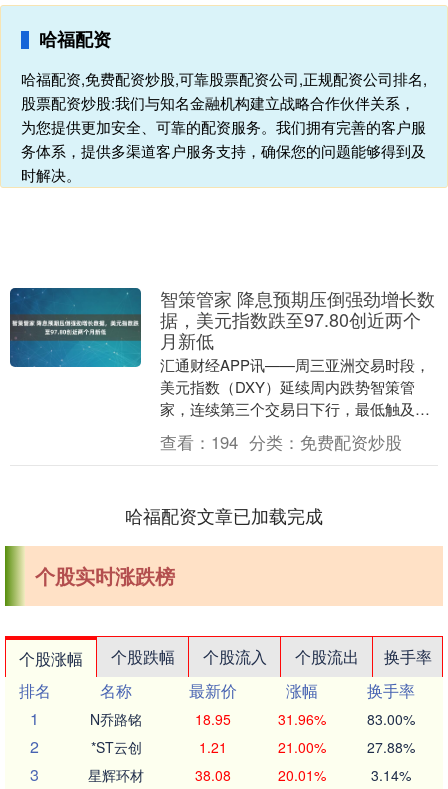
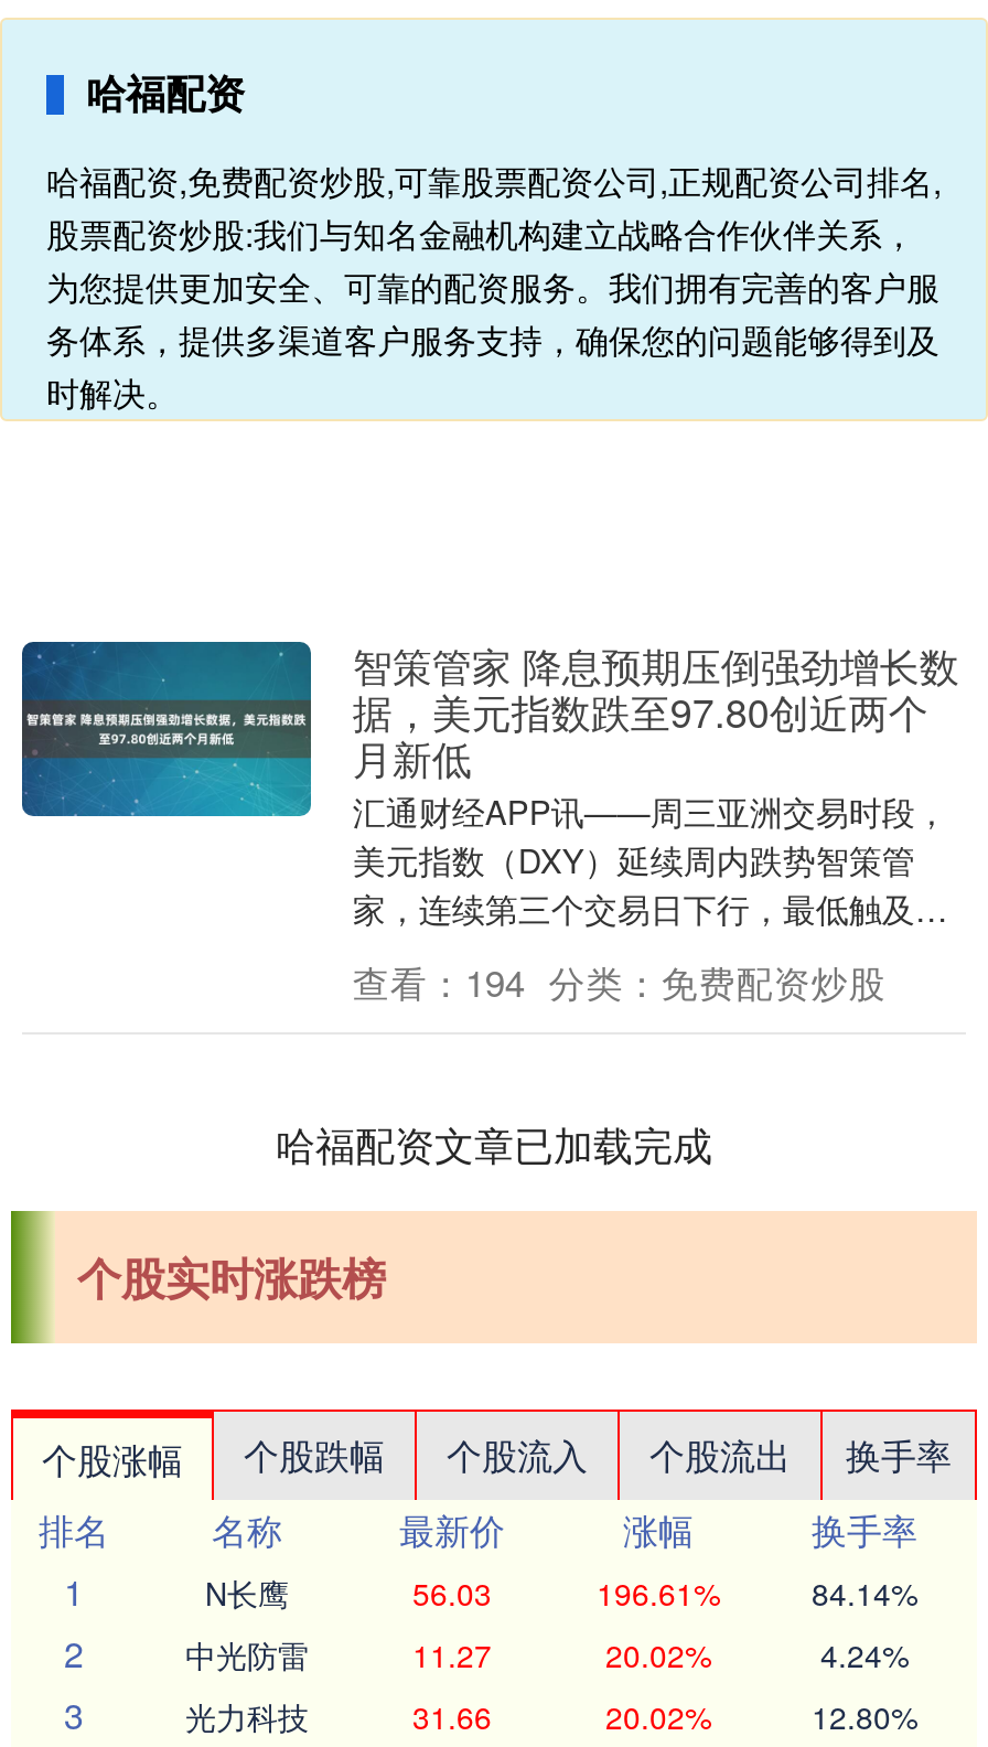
[90,709,414,729] N乔路铭 | 18.95 | 31.96% | 83.00% -> [205,1571,917,1615] N长鹰 | 56.03 | 196.61% | 84.14%
[90,737,414,757] *ST云创 | 1.21 | 21.00% | 27.88% -> [185,1632,909,1676] 中光防雷 | 11.27 | 20.02% | 4.24%
[88,765,410,785] 星辉环材 | 38.08 | 20.01% | 3.14% -> [185,1694,917,1738] 光力科技 | 31.66 | 20.02% | 12.80%

